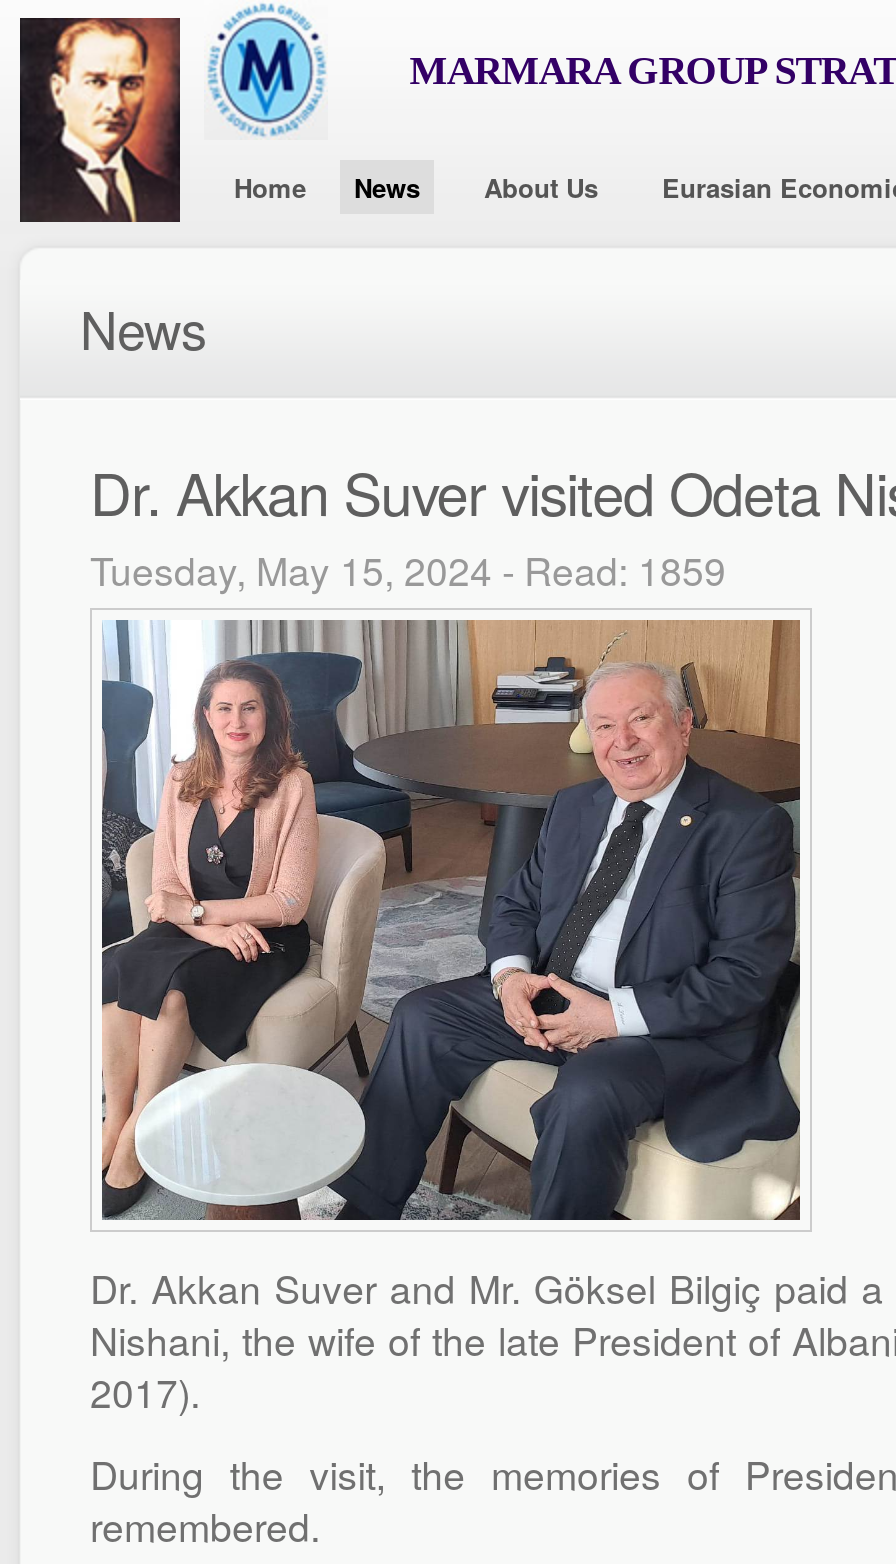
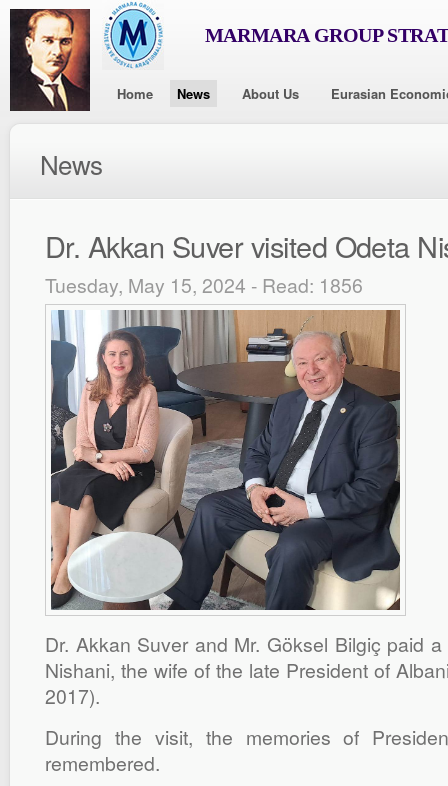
[90,542,726,598] Tuesday, May 15, 2024 - Read: 1859 -> [45,271,363,299] Tuesday, May 15, 2024 - Read: 1856

